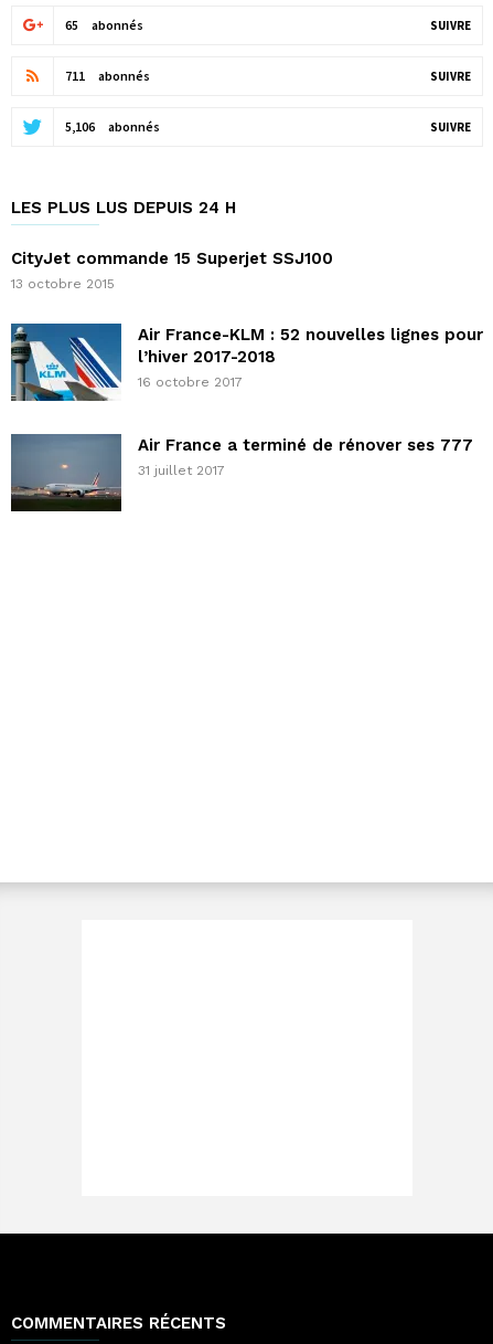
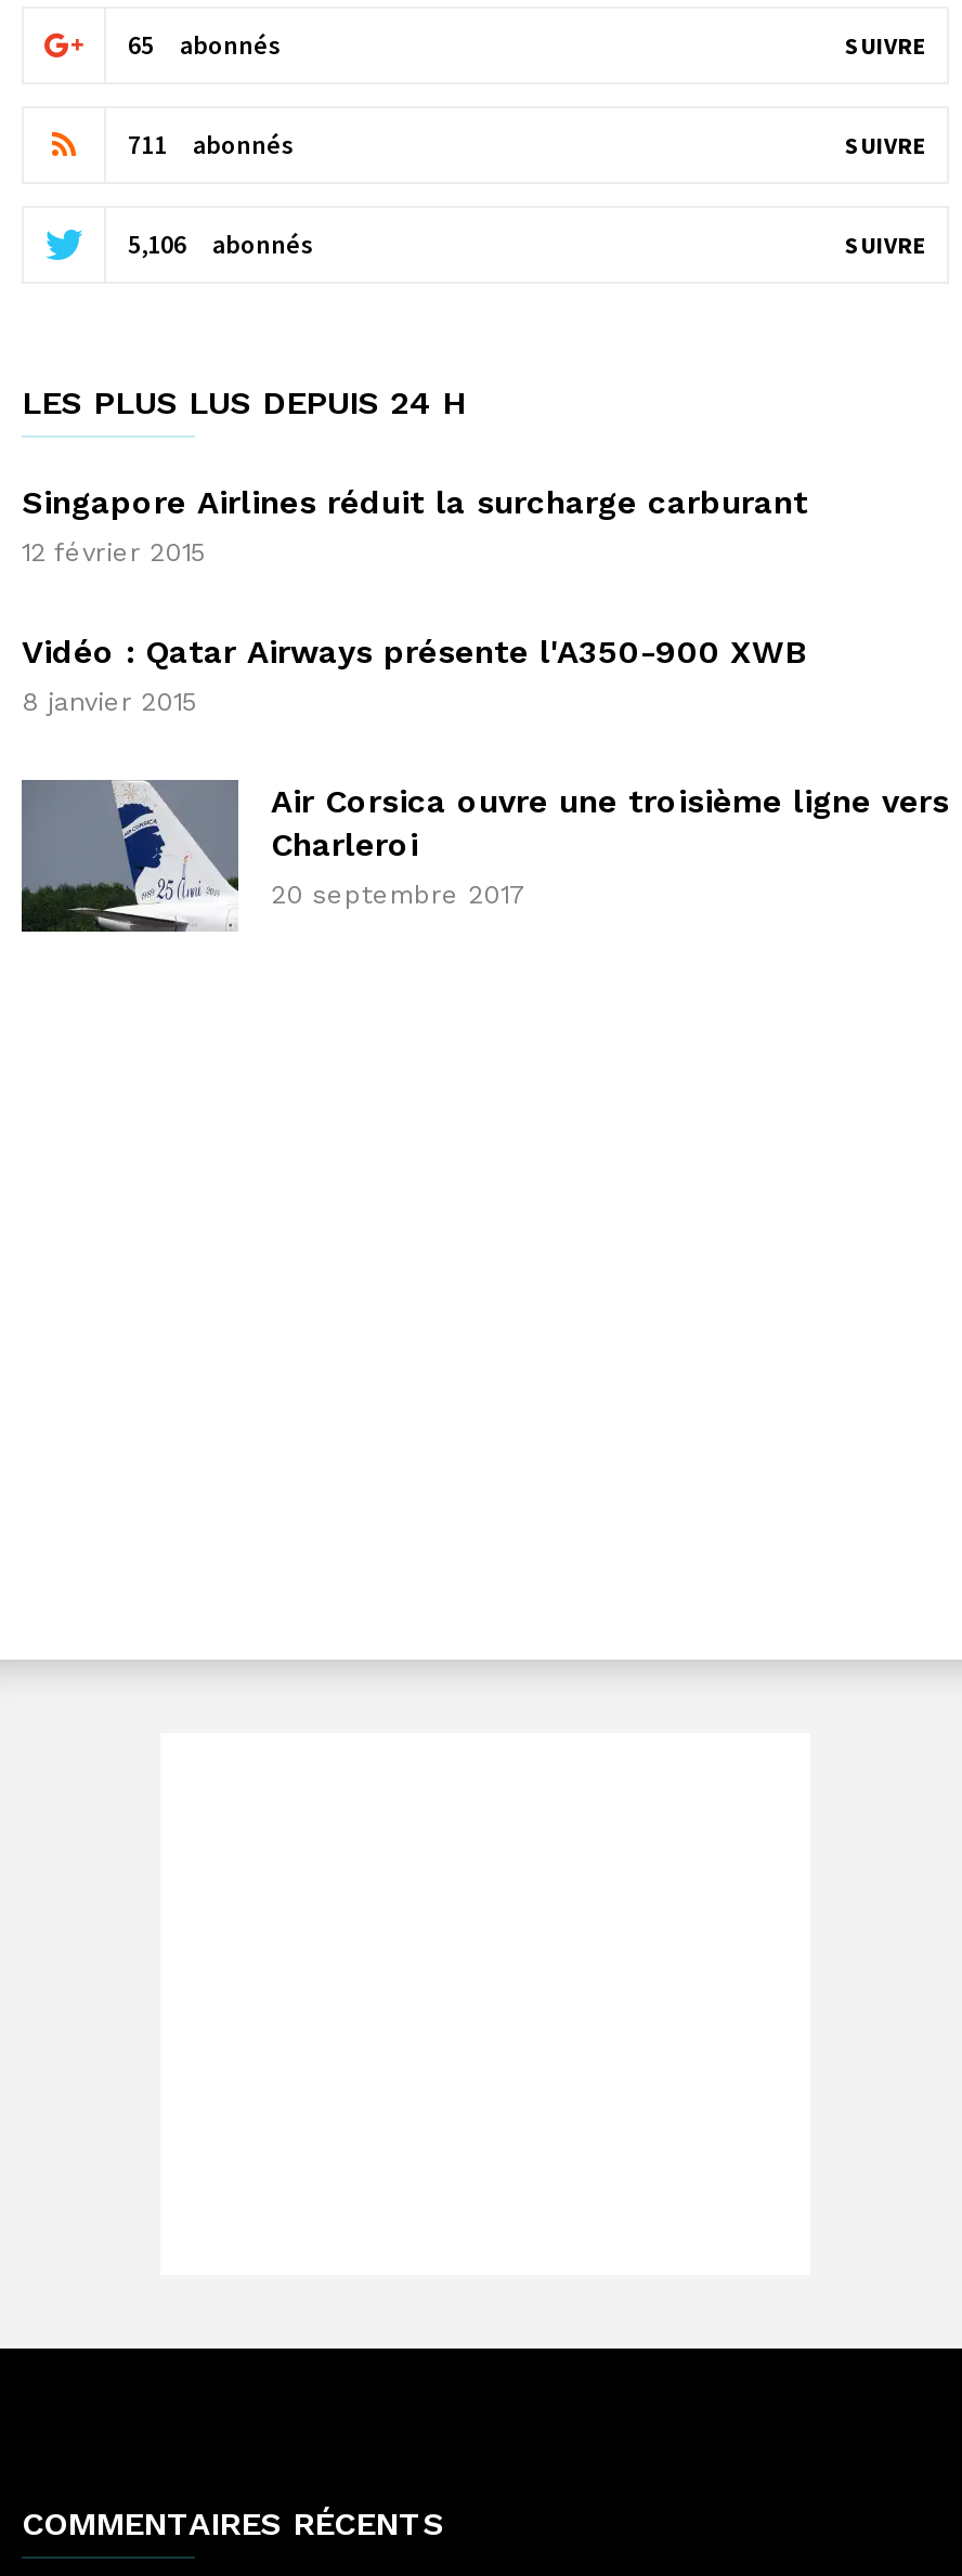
[11,249,333,292] CityJet commande 15 Superjet SSJ100 | 13 octobre 2015 -> [22,484,808,568] Singapore Airlines réduit la surcharge carburant | 12 février 2015
[138,325,483,390] Air France-KLM : 52 nouvelles lignes pour | l’hiver 2017-2018 | 16 octobre 2017 -> [22,633,806,718] Vidéo : Qatar Airways présente l'A350-900 XWB | 8 janvier 2015
[11,434,473,512] [image] | Air France a terminé de rénover ses 777 | 31 juillet 2017 -> [24,782,949,932] [image] | Air Corsica ouvre une troisième ligne vers | Charleroi | 20 septembre 2017

